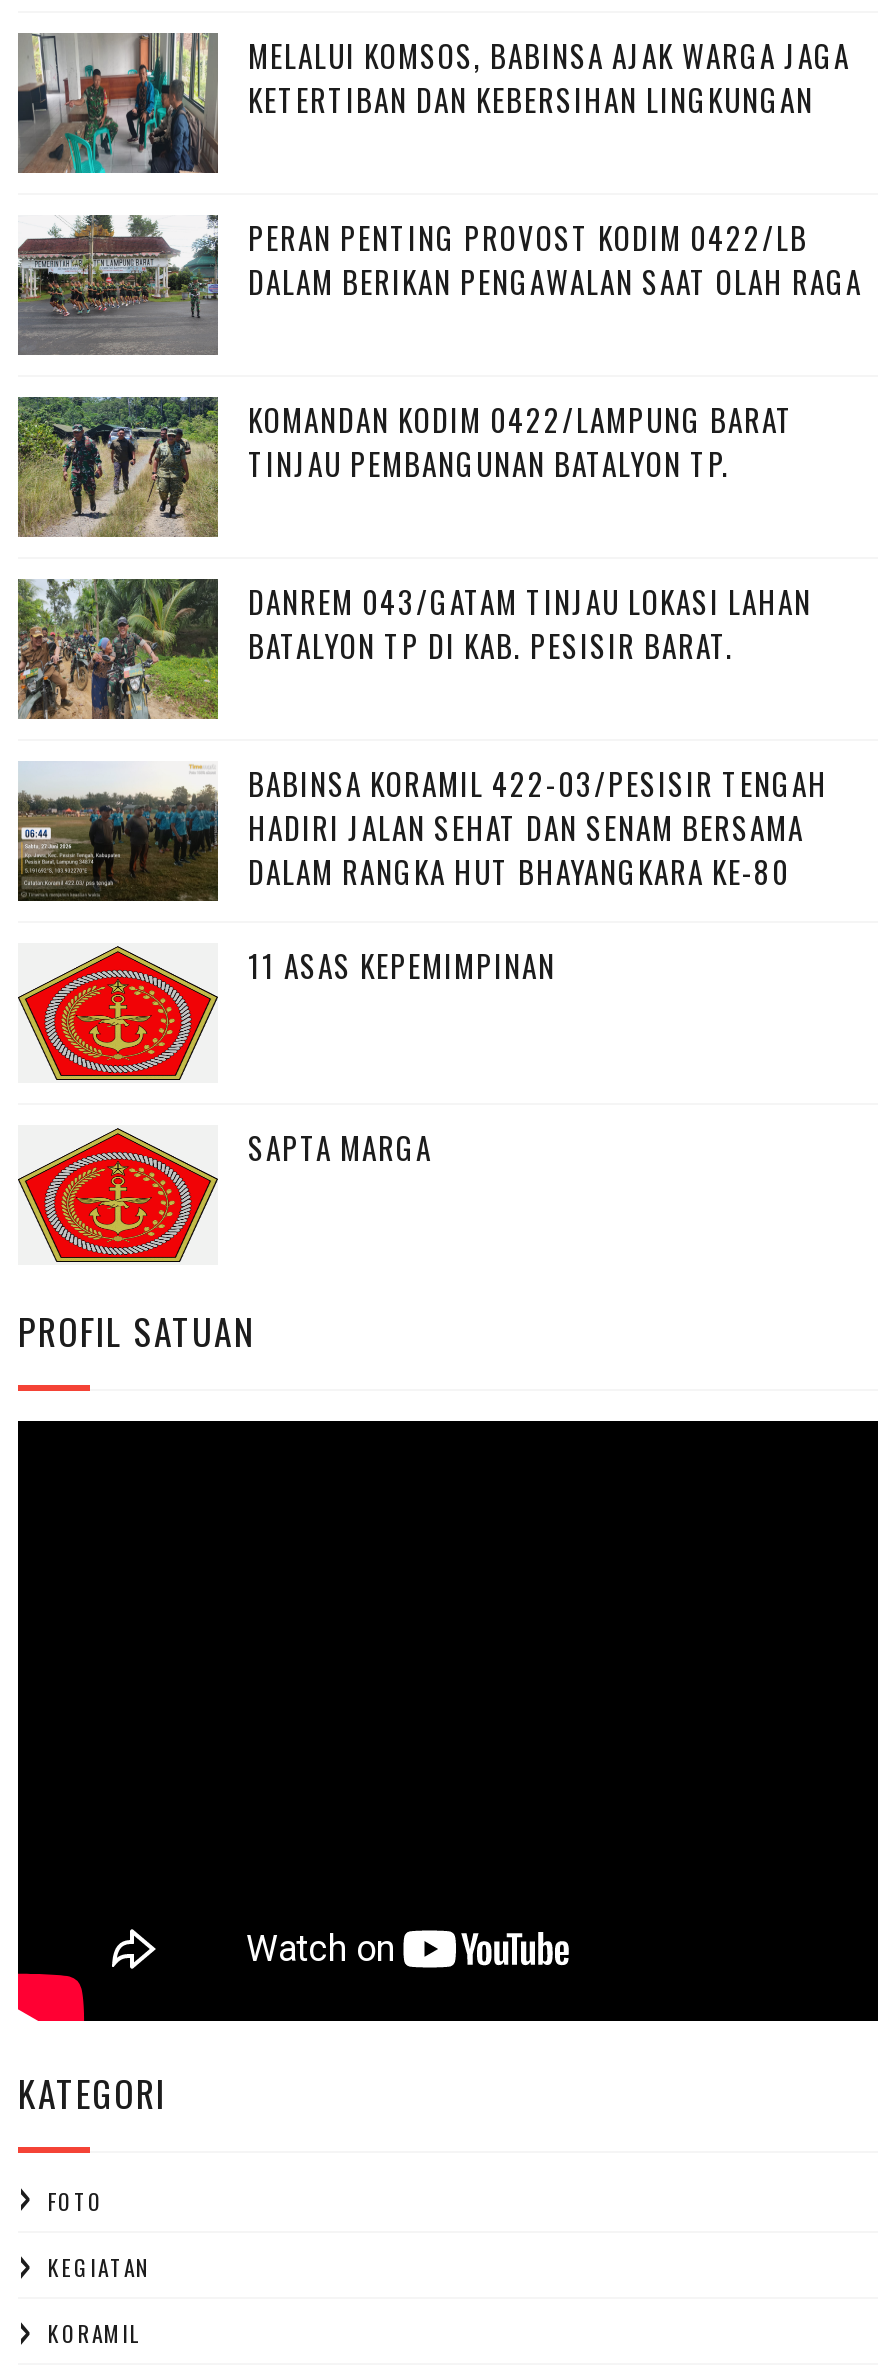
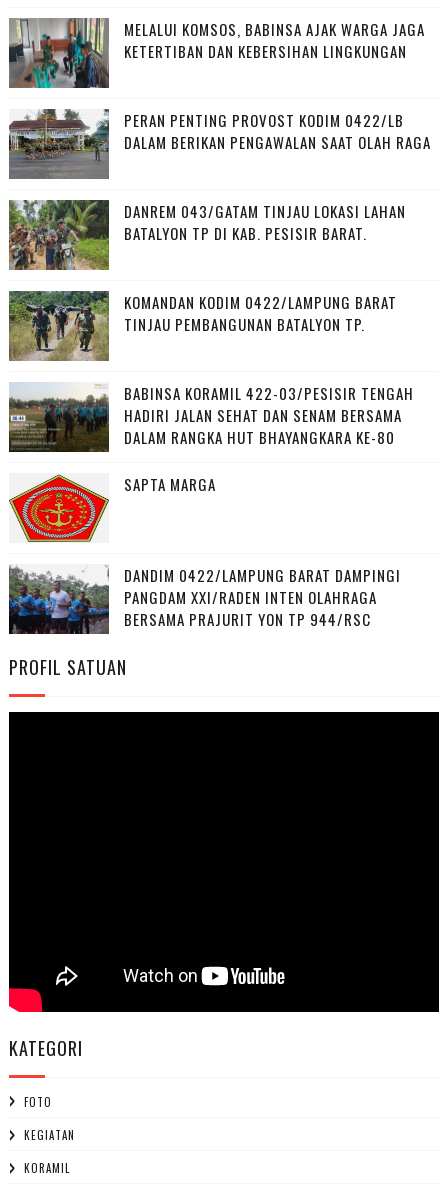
moved [22,395,794,533] -> [11,290,397,361]: [image] | KOMANDAN KODIM 0422/LAMPUNG BARAT | TINJAU PEMBANGUNAN BATALYON TP.
moved [14,575,812,723] -> [7,198,406,272]: [image] | DANREM 043/GATAM TINJAU LOKASI LAHAN | BATALYON TP DI KAB. PESISIR BARAT.
[248,943,556,987] 11 ASAS KEPEMIMPINAN -> none
moved [22,1125,432,1259] -> [11,473,216,540]: [image] | SAPTA MARGA
none -> [8,564,401,635] [image] | DANDIM 0422/LAMPUNG BARAT DAMPINGI | PANGDAM XXI/RADEN INTEN OLAHRAGA | BERSAMA PRAJURIT YON TP 944/RSC

